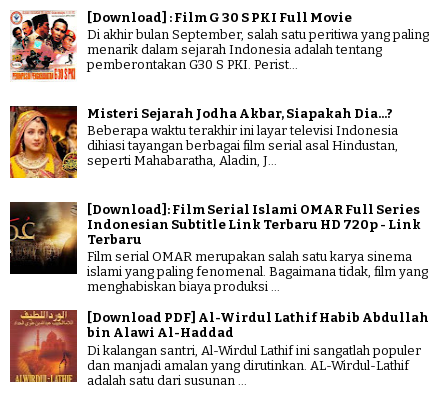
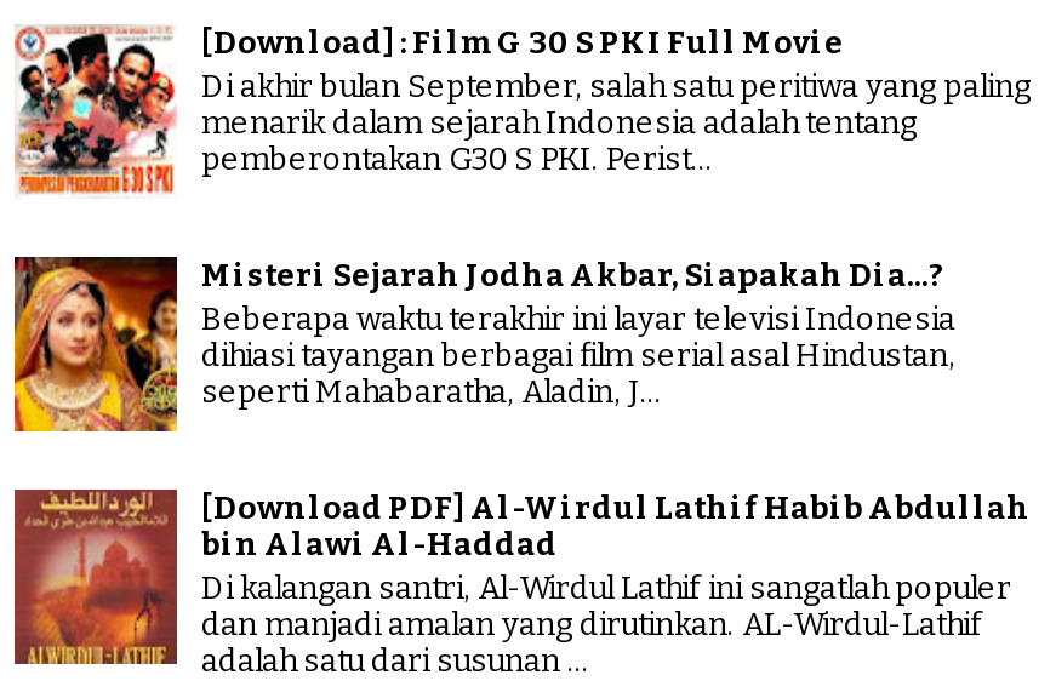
[9,201,428,294] [image] | [Download]: Film Serial Islami OMAR Full Series | Indonesian Subtitle Link Terbaru HD 720p - Link | Terbaru | Film serial OMAR merupakan salah satu karya sinema | islami yang paling fenomenal. Bagaimana tidak, film yang | menghabiskan biaya produksi ... -> none

